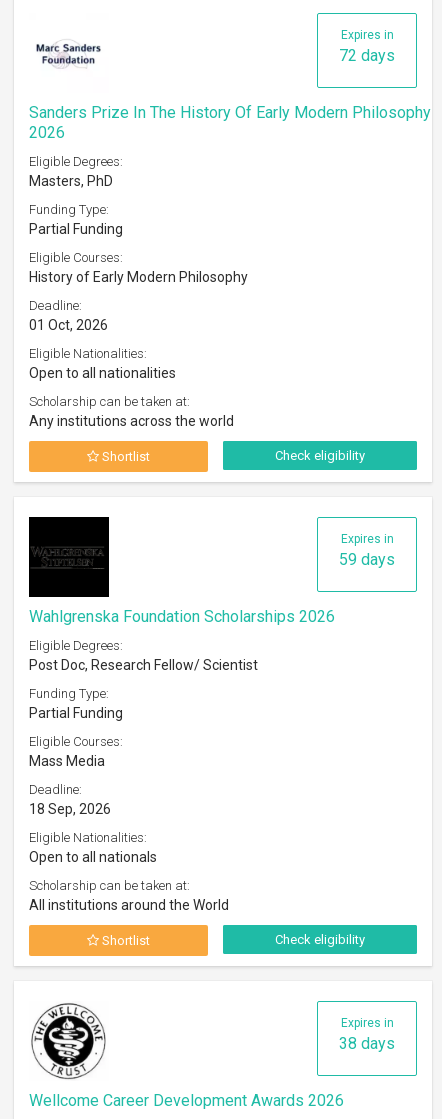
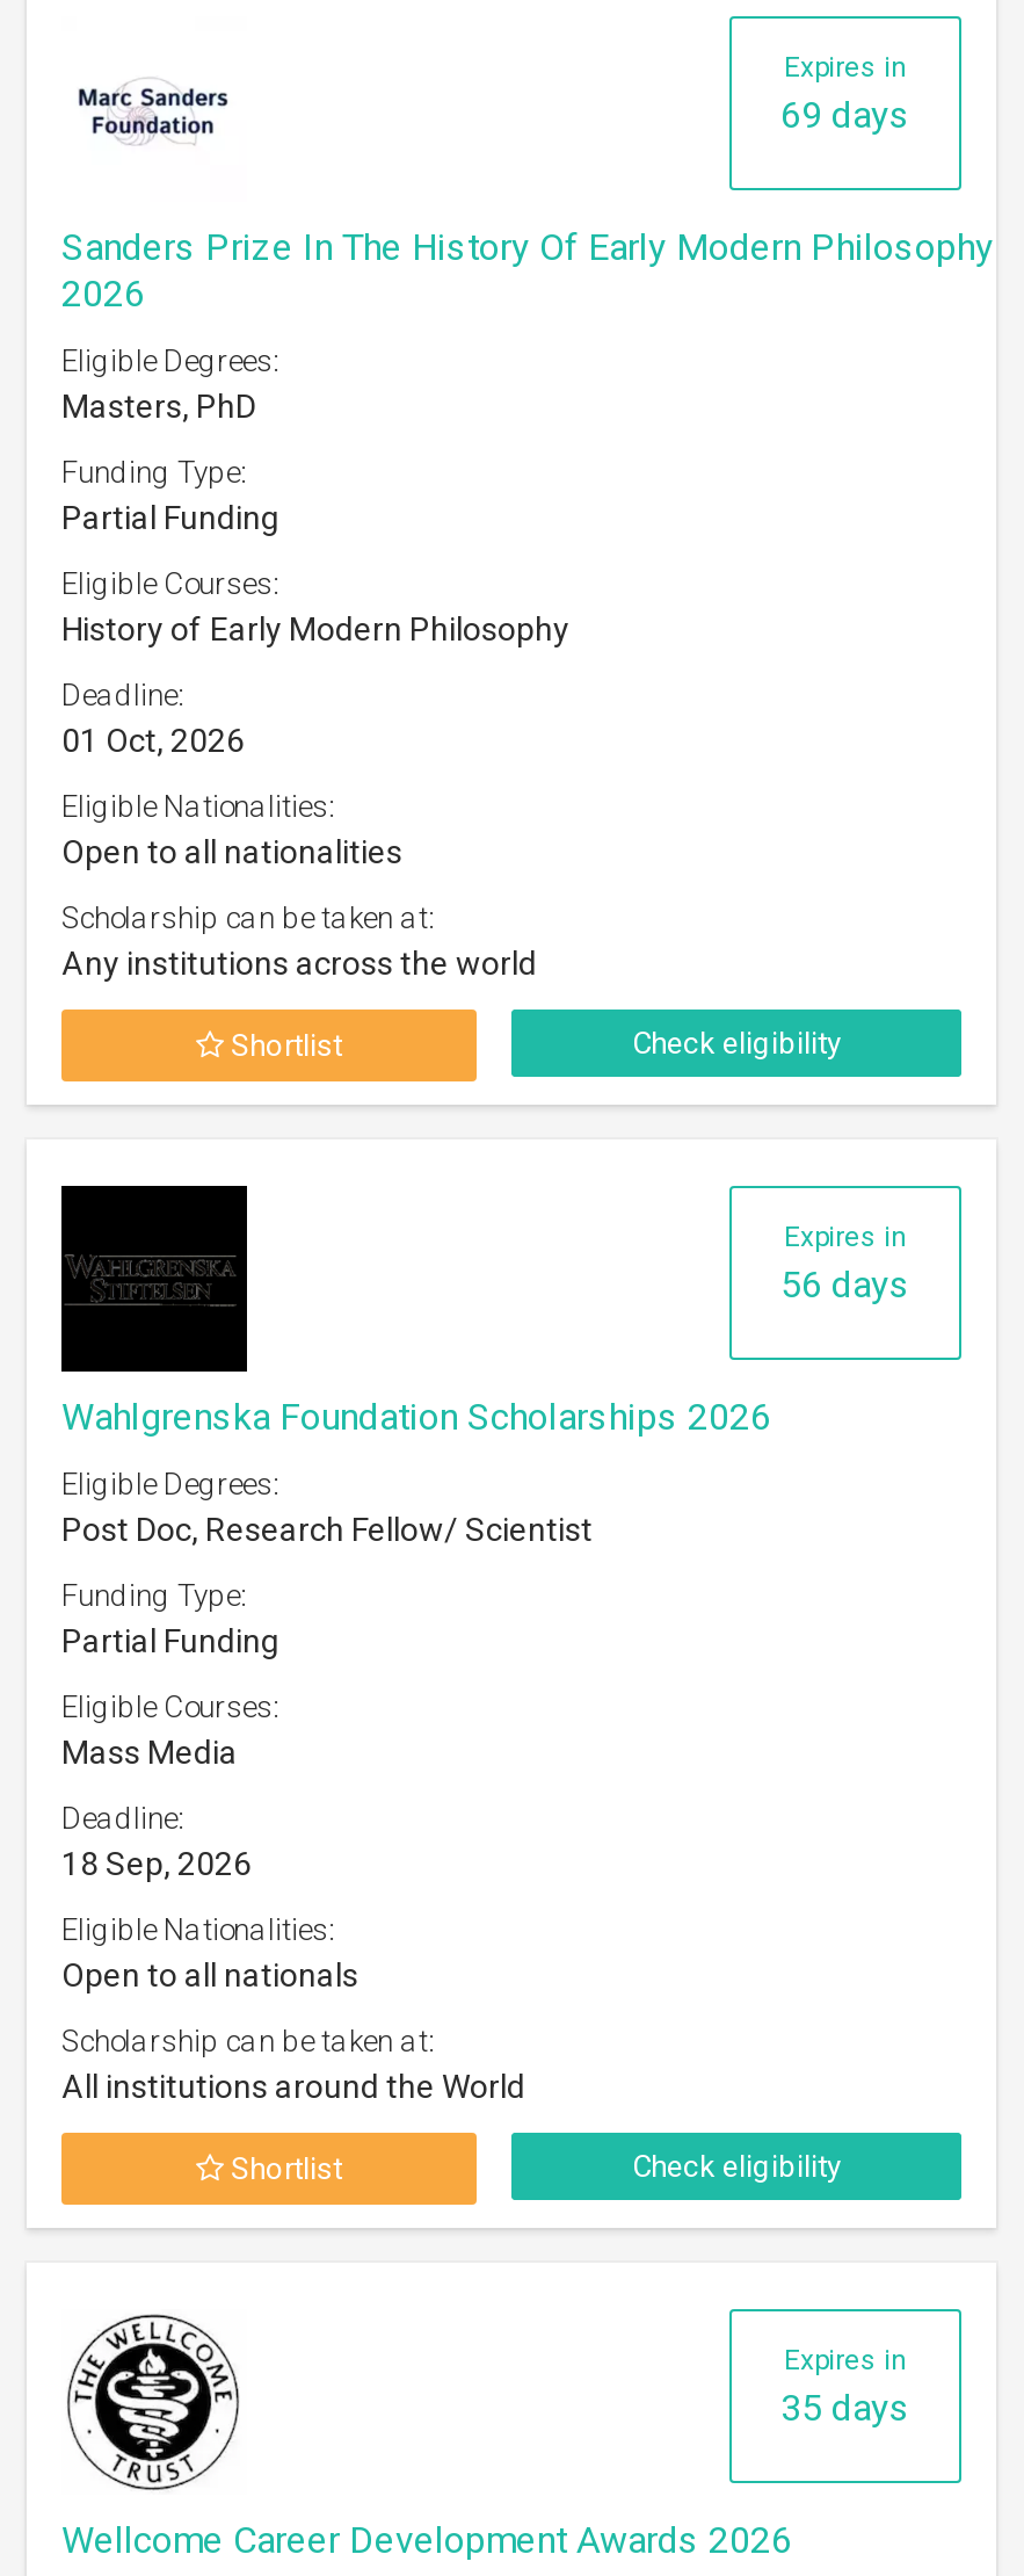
[339,46,395,65] 72 days -> [780,93,910,137] 69 days
[339,550,395,569] 59 days -> [780,1262,910,1307] 56 days
[339,1034,395,1053] 38 days -> [780,2386,910,2430] 35 days

